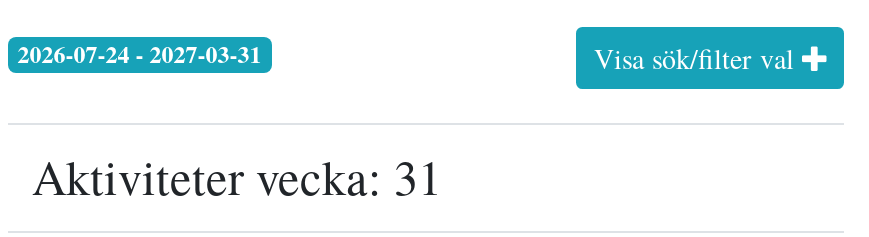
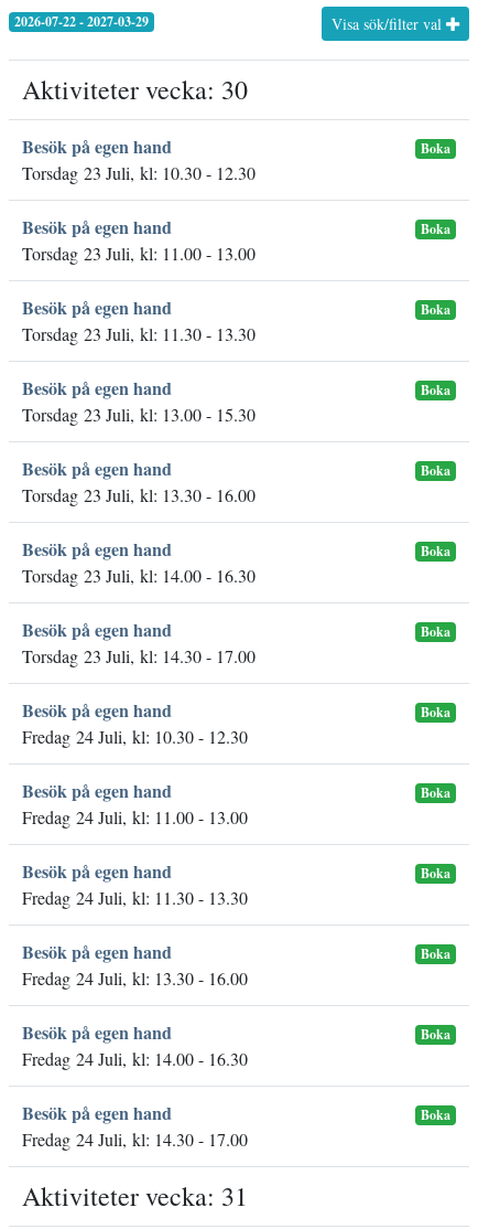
[18,37,262,71] 2026-07-24 - 2027-03-31 -> [14,12,451,1151] 2026-07-22 - 2027-03-29 | Aktiviteter vecka: 30 | Besök på egen hand | Boka | Torsdag 23 Juli, kl: 10.30 - 12.30 | Besök på egen hand | Boka | Torsdag 23 Juli, kl: 11.00 - 13.00 | Besök på egen hand | Boka | Torsdag 23 Juli, kl: 11.30 - 13.30 | Besök på egen hand | Boka | Torsdag 23 Juli, kl: 13.00 - 15.30 | Besök på egen hand | Boka | Torsdag 23 Juli, kl: 13.30 - 16.00 | Besök på egen hand | Boka | Torsdag 23 Juli, kl: 14.00 - 16.30 | Besök på egen hand | Boka | Torsdag 23 Juli, kl: 14.30 - 17.00 | Besök på egen hand | Boka | Fredag 24 Juli, kl: 10.30 - 12.30 | Besök på egen hand | Boka | Fredag 24 Juli, kl: 11.00 - 13.00 | Besök på egen hand | Boka | Fredag 24 Juli, kl: 11.30 - 13.30 | Besök på egen hand | Boka | Fredag 24 Juli, kl: 13.30 - 16.00 | Besök på egen hand | Boka | Fredag 24 Juli, kl: 14.00 - 16.30 | Besök på egen hand | Boka | Fredag 24 Juli, kl: 14.30 - 17.00

